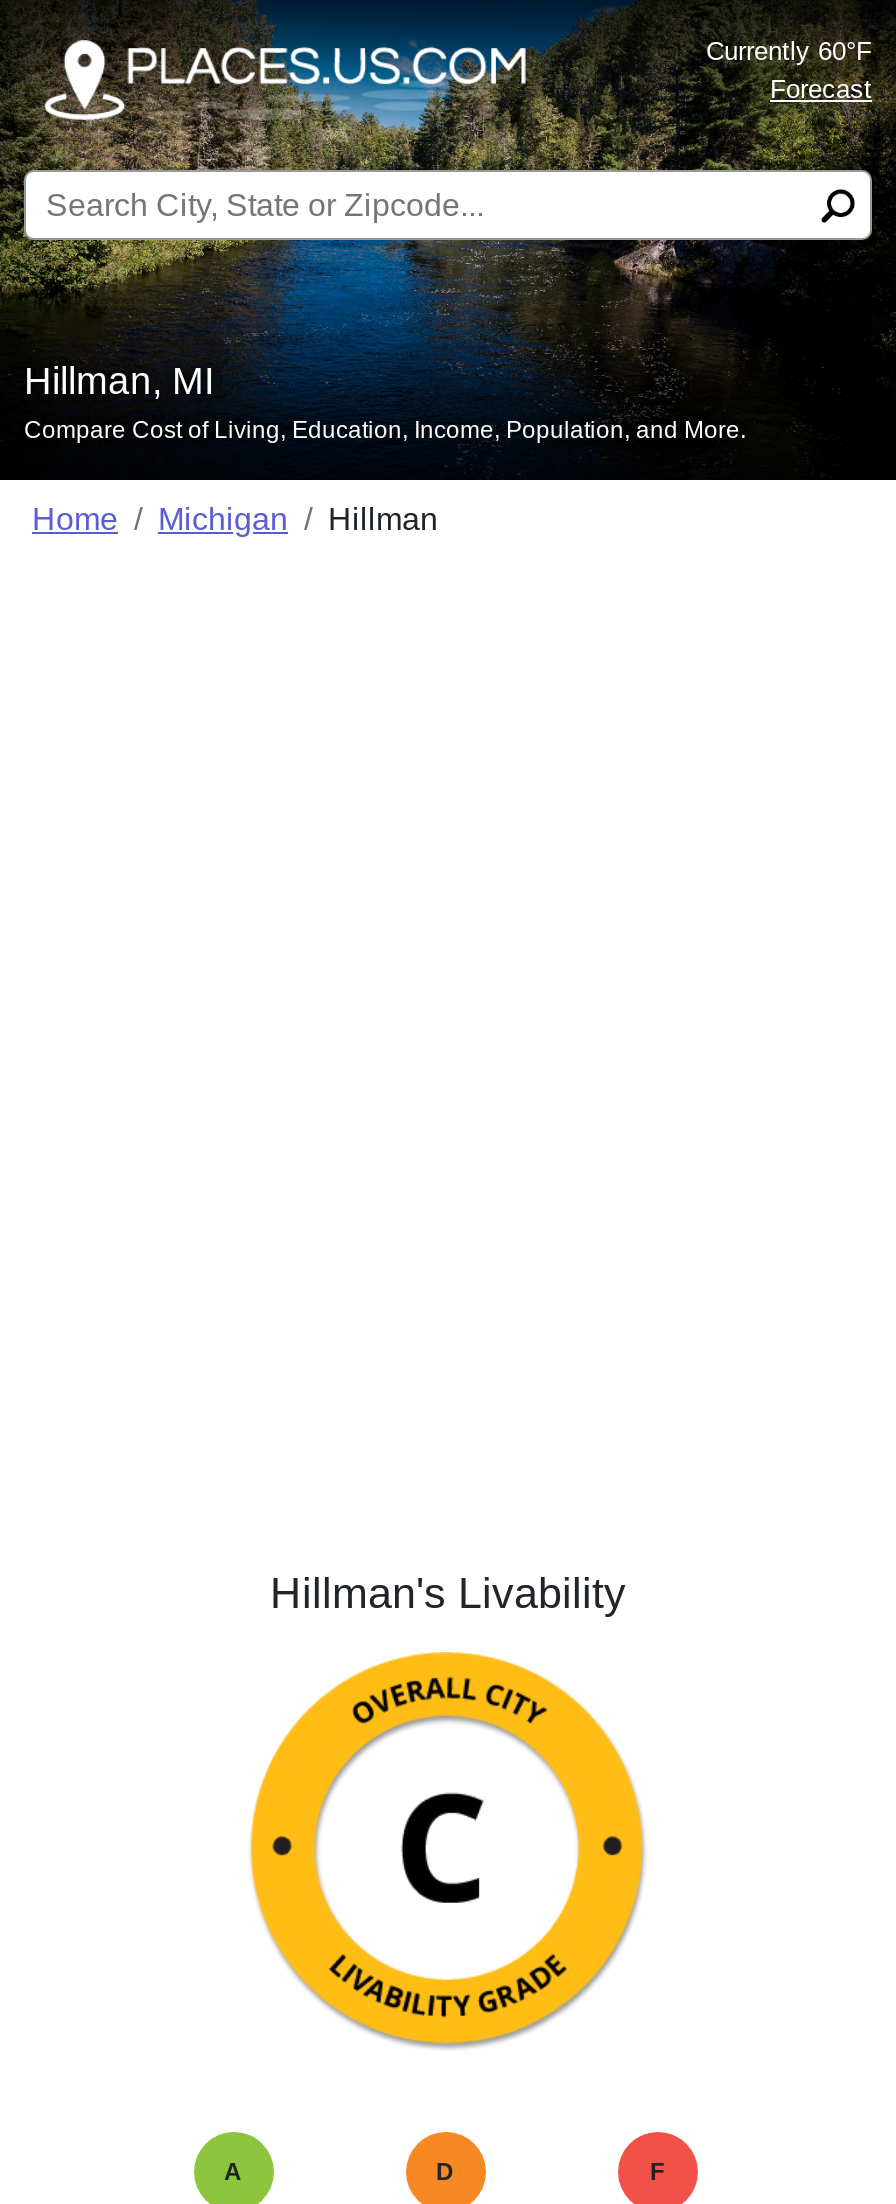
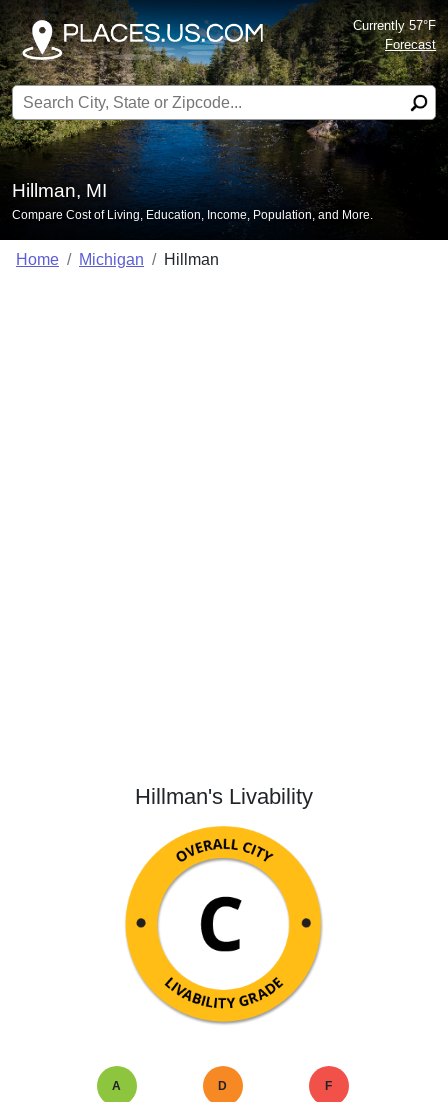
[706,36,872,66] Currently 60°F -> [353,18,436,33] Currently 57°F

